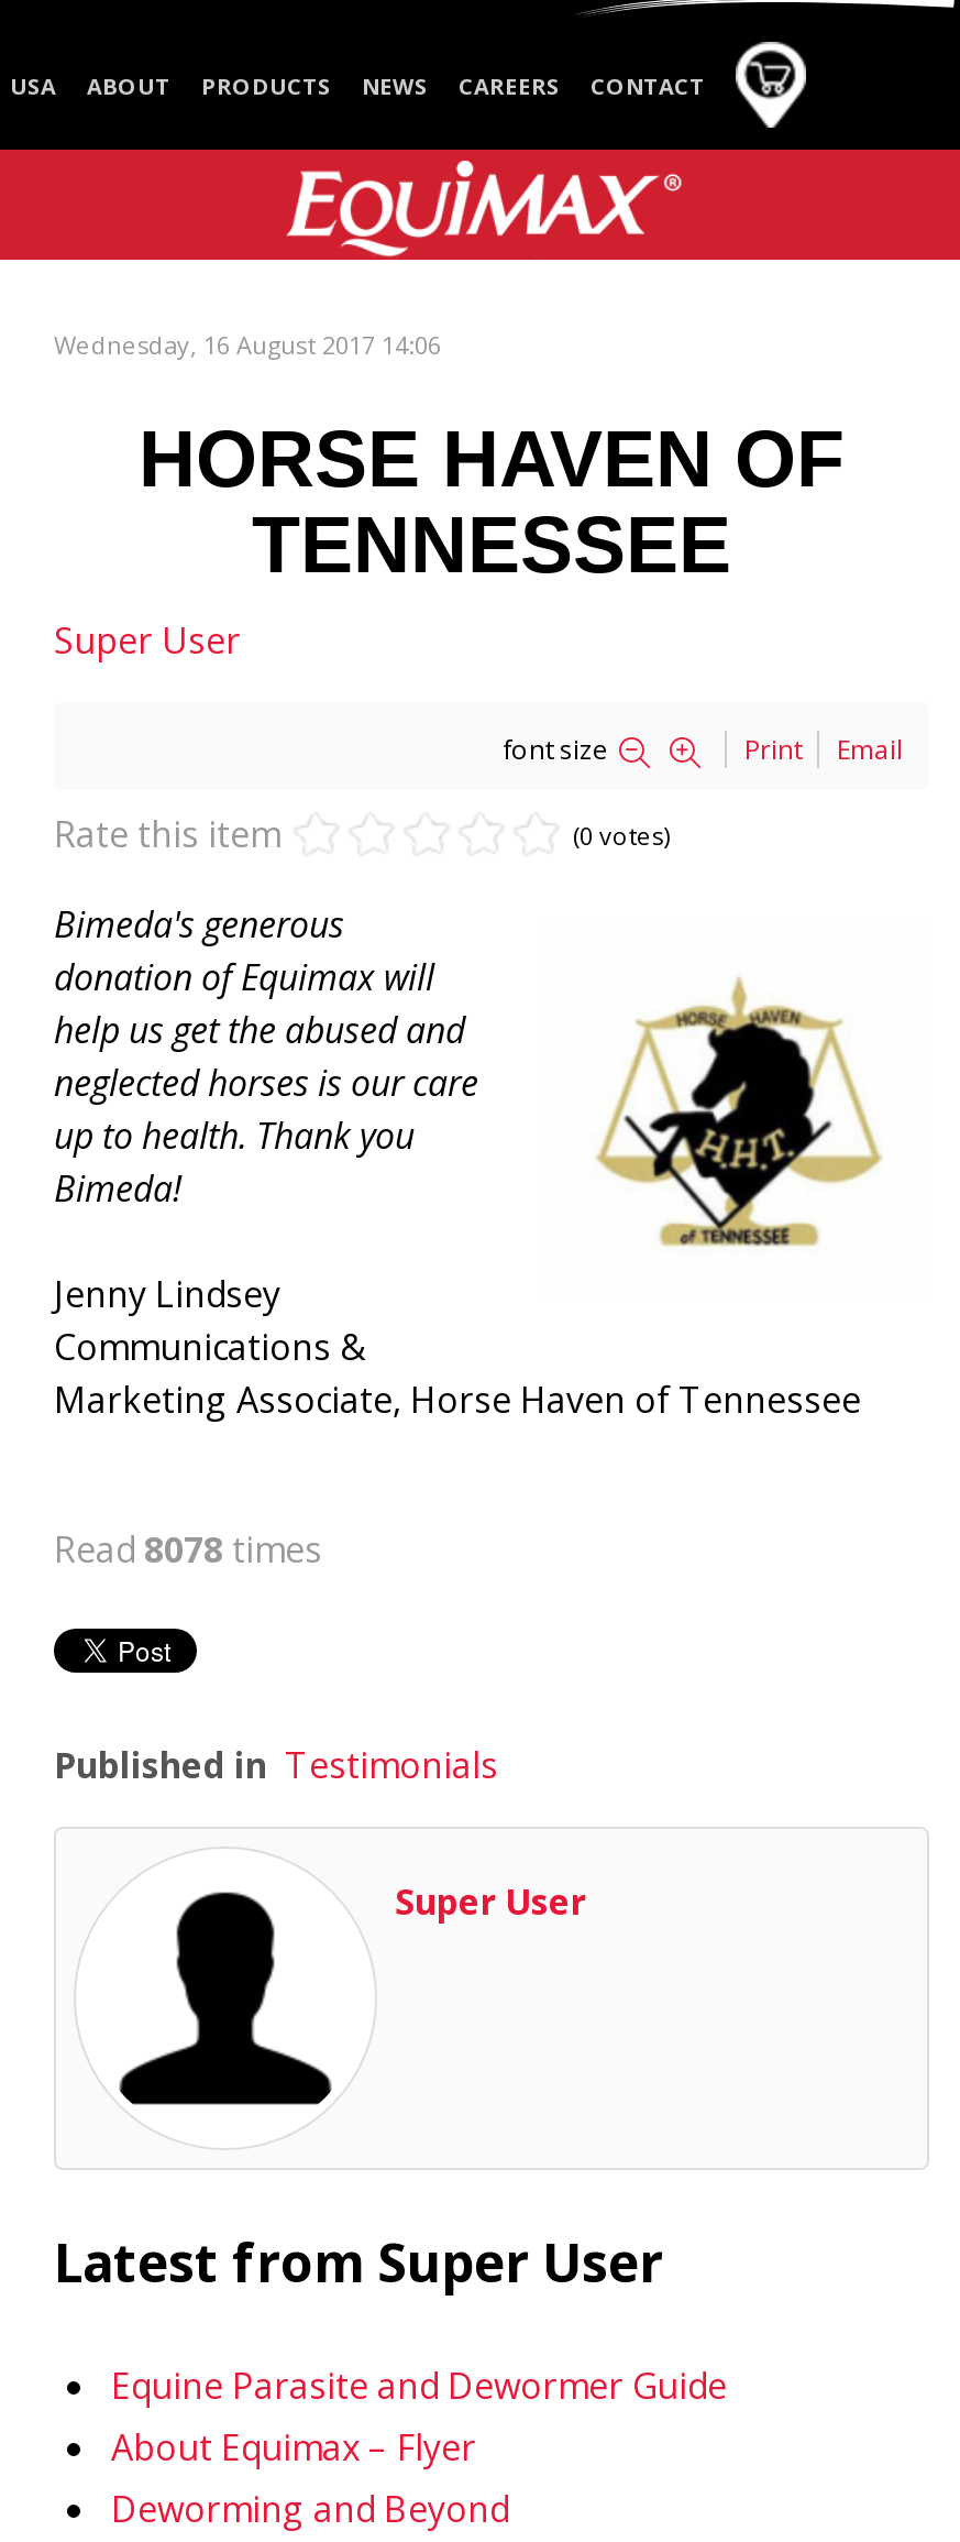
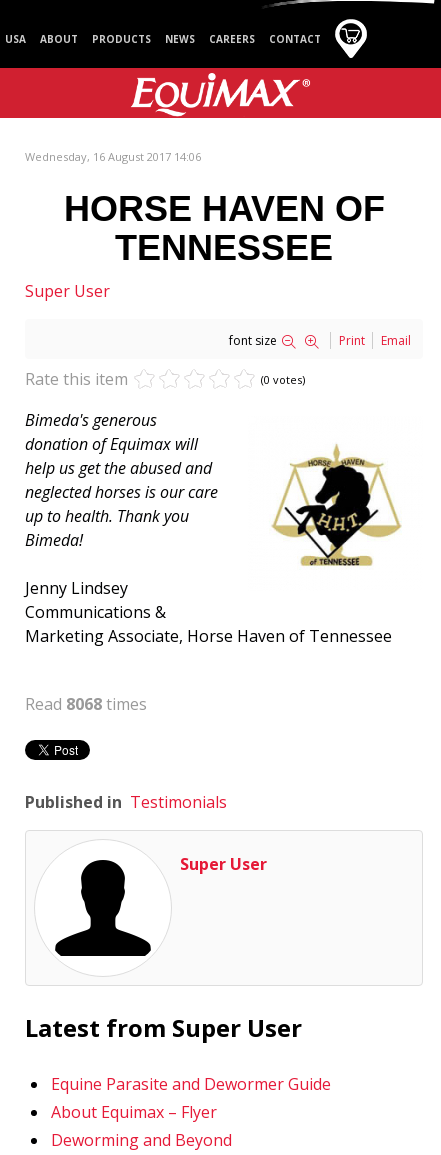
[54,1525,322,1574] Read 8078 times -> [25,693,147,715] Read 8068 times

